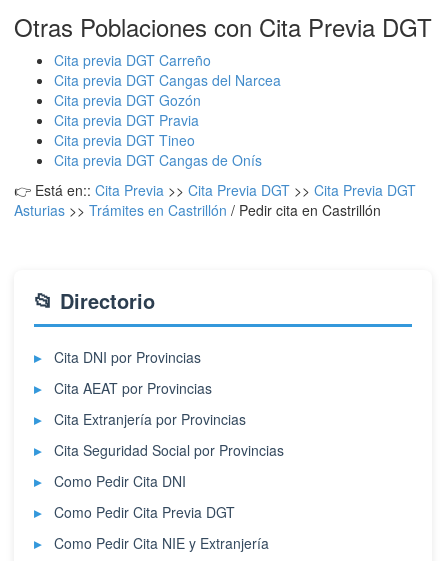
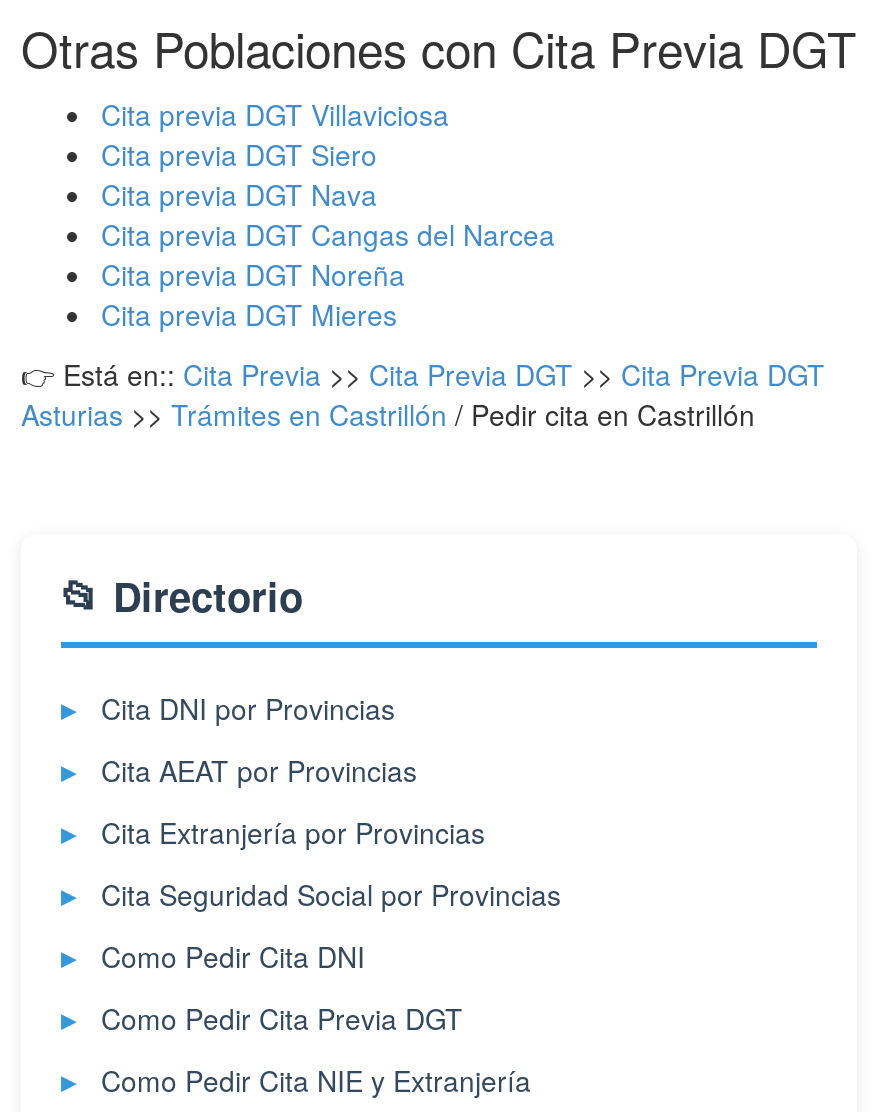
[54,50,211,70] Cita previa DGT Carreño -> [101,94,449,214] Cita previa DGT Villaviciosa | Cita previa DGT Siero | Cita previa DGT Nava
moved [54,70,281,90] -> [101,214,555,254]: Cita previa DGT Cangas del Narcea
[54,90,262,170] Cita previa DGT Gozón | Cita previa DGT Pravia | Cita previa DGT Tineo | Cita previa DGT Cangas de Onís -> [101,254,405,334] Cita previa DGT Noreña | Cita previa DGT Mieres

